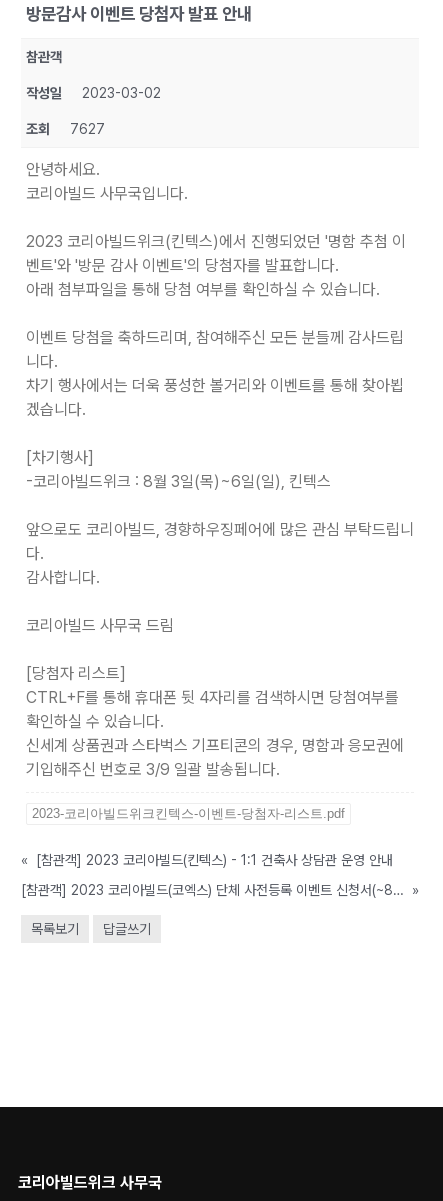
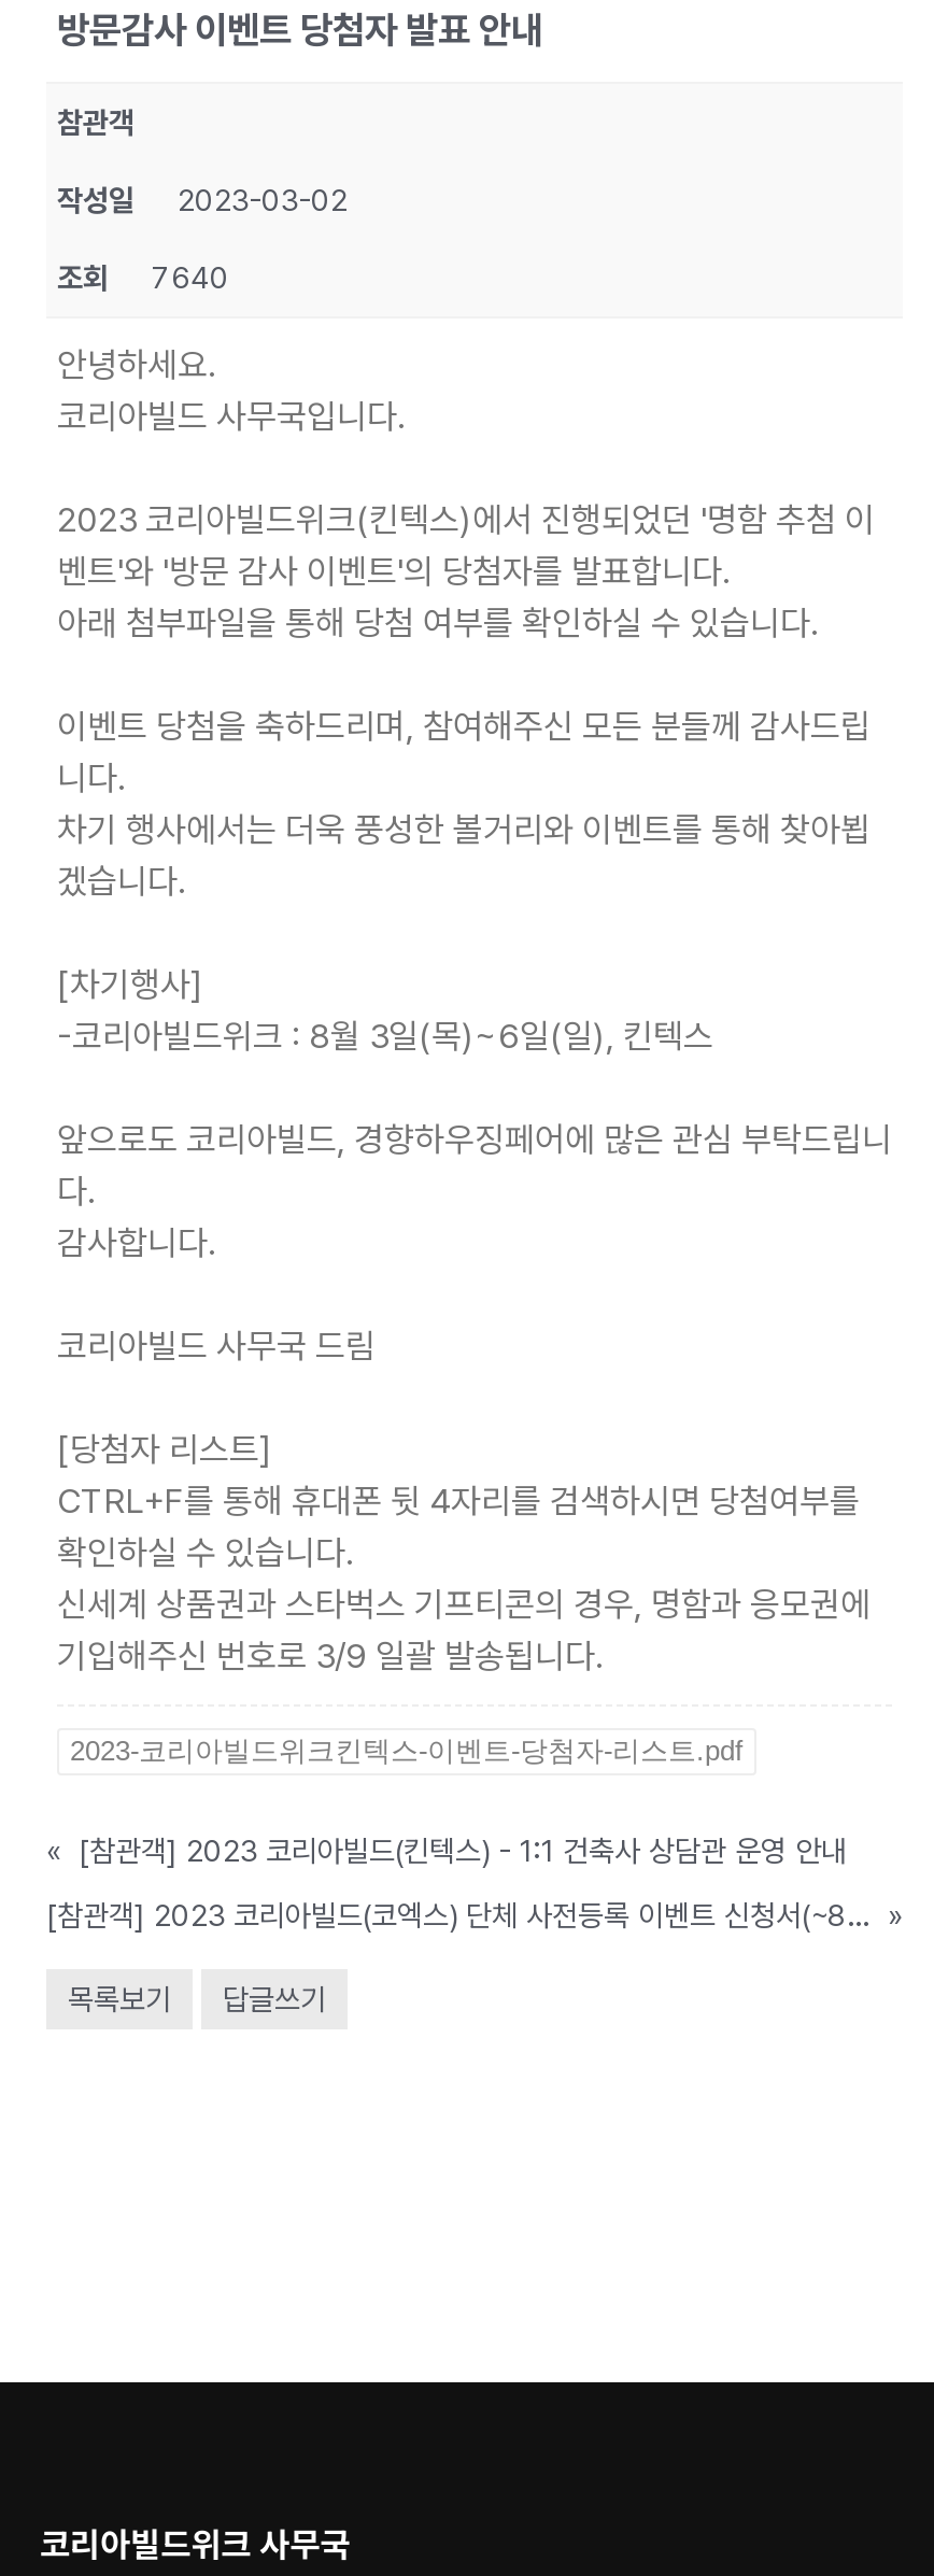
[26,121,105,137] 조회 7627 -> [57,260,229,295] 조회 7640

